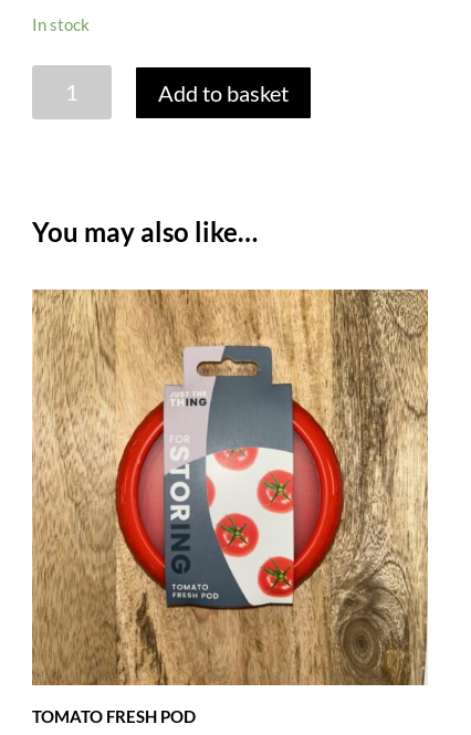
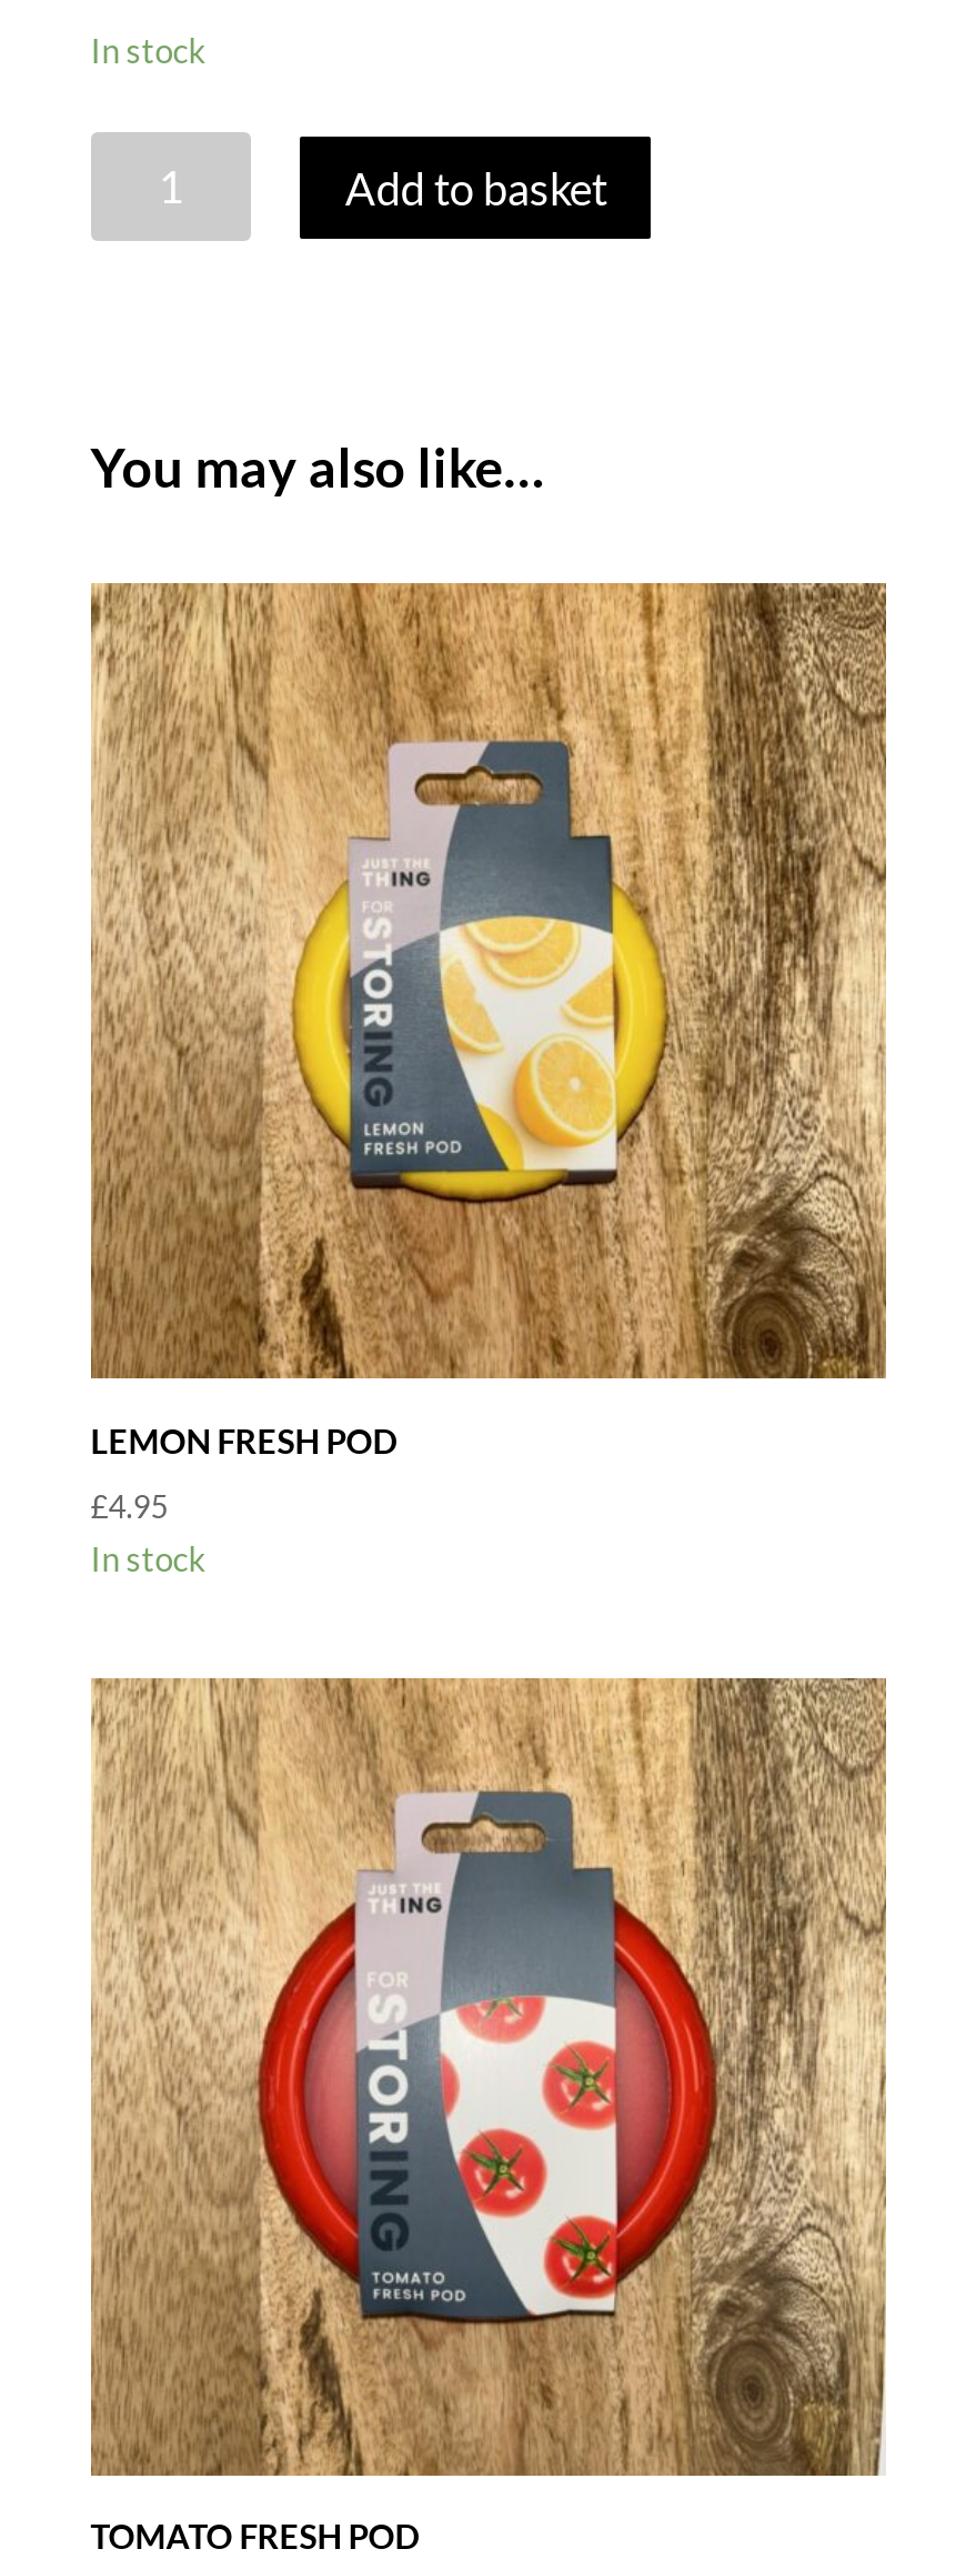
none -> [91,583,886,1579] [image] | LEMON FRESH POD | £4.95 | In stock

